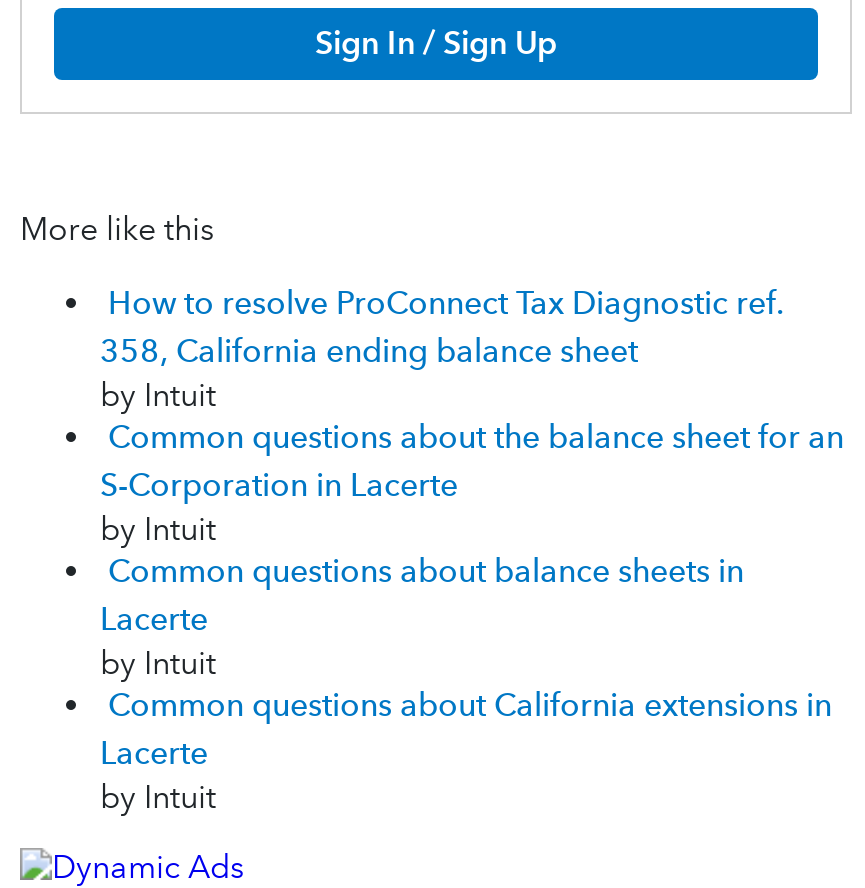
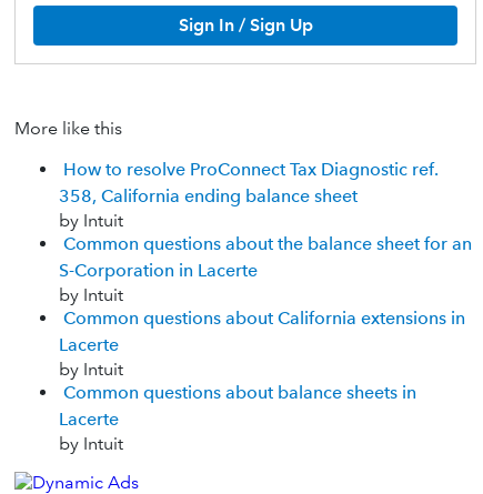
moved [108,551,744,589] -> [63,381,416,402]: Common questions about balance sheets in
moved [108,685,832,723] -> [63,307,465,328]: Common questions about California extensions in

